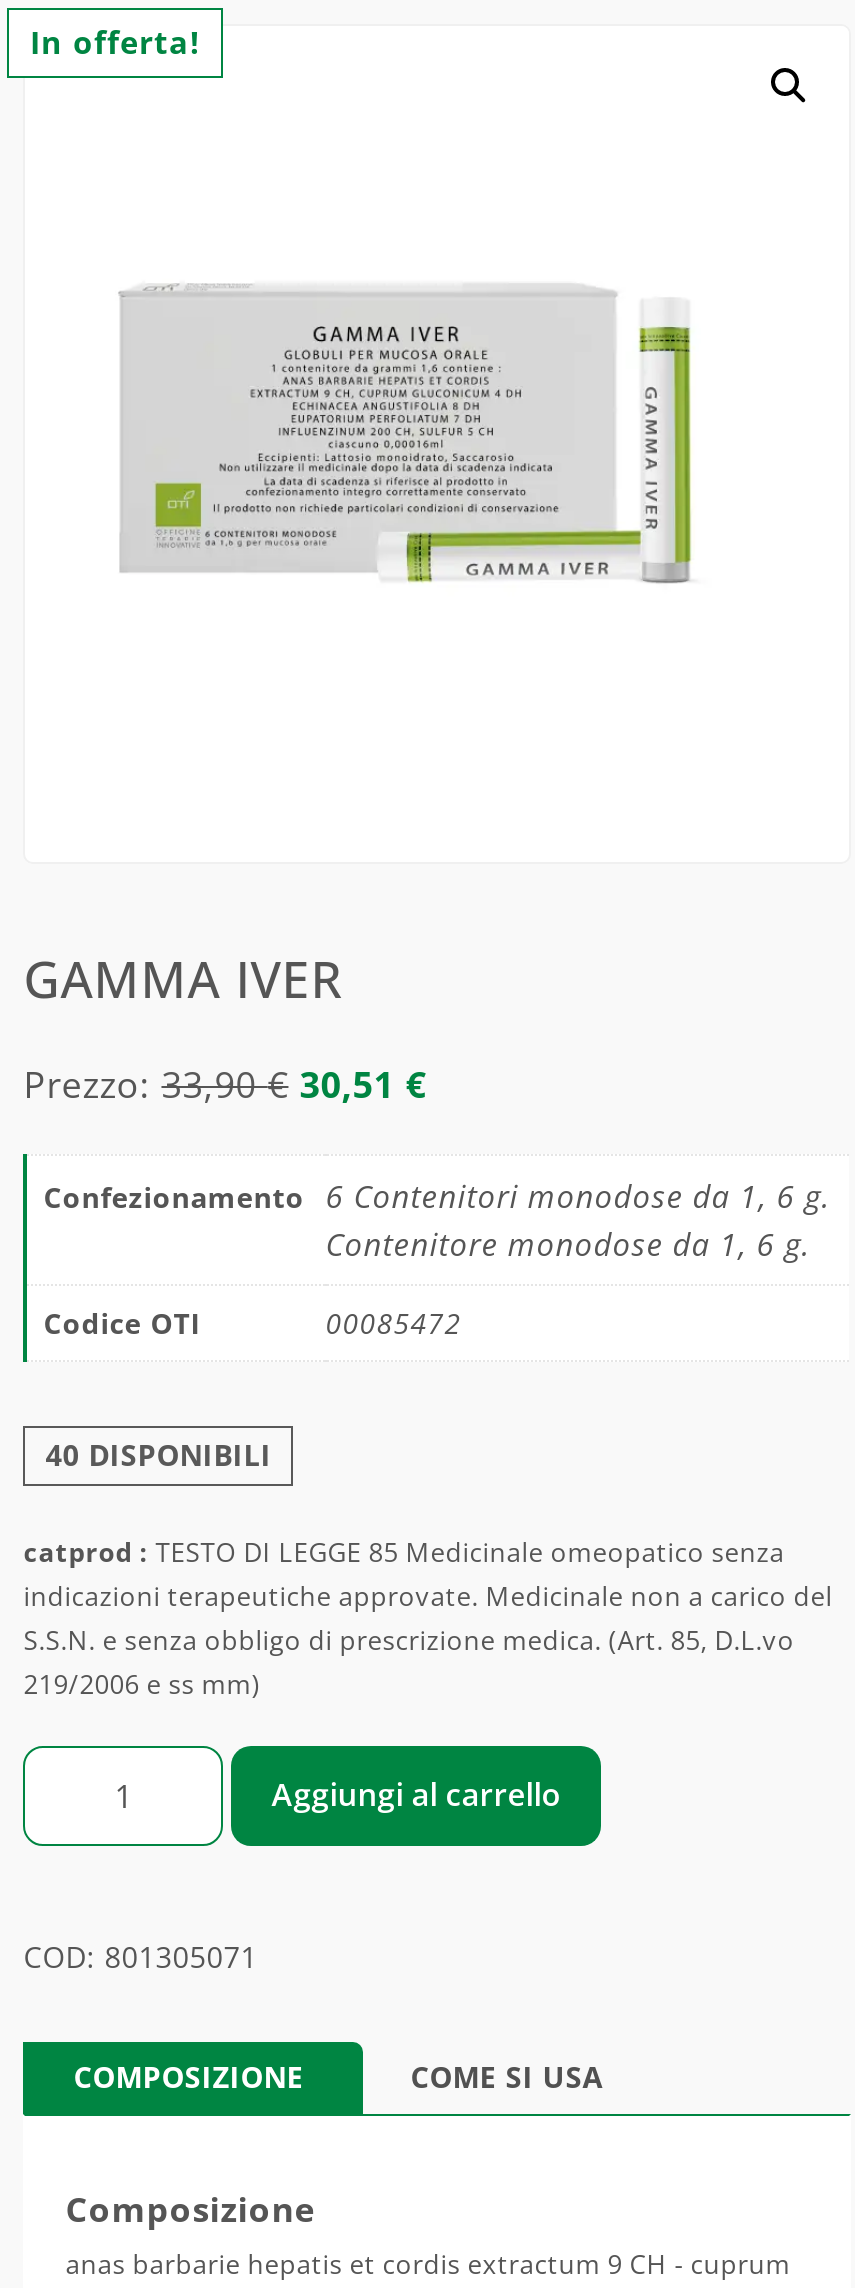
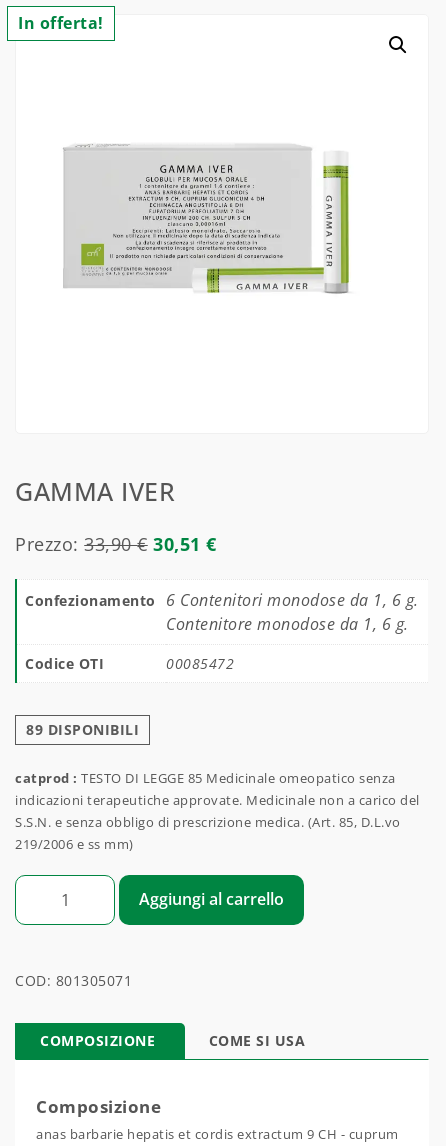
[45,1436,271,1474] 40 DISPONIBILI -> [26,720,139,739] 89 DISPONIBILI

